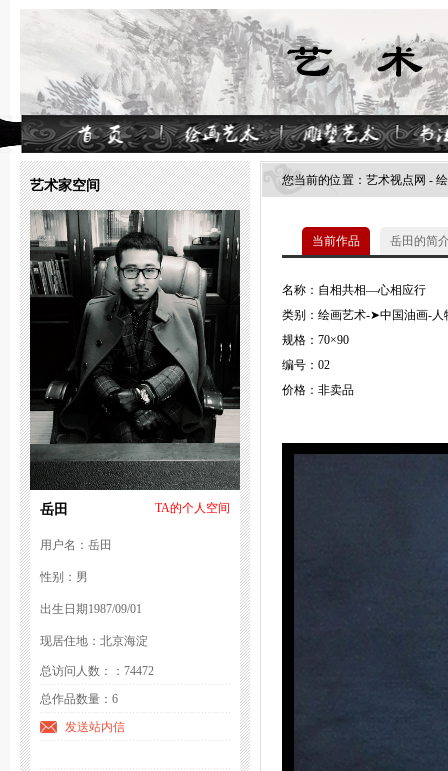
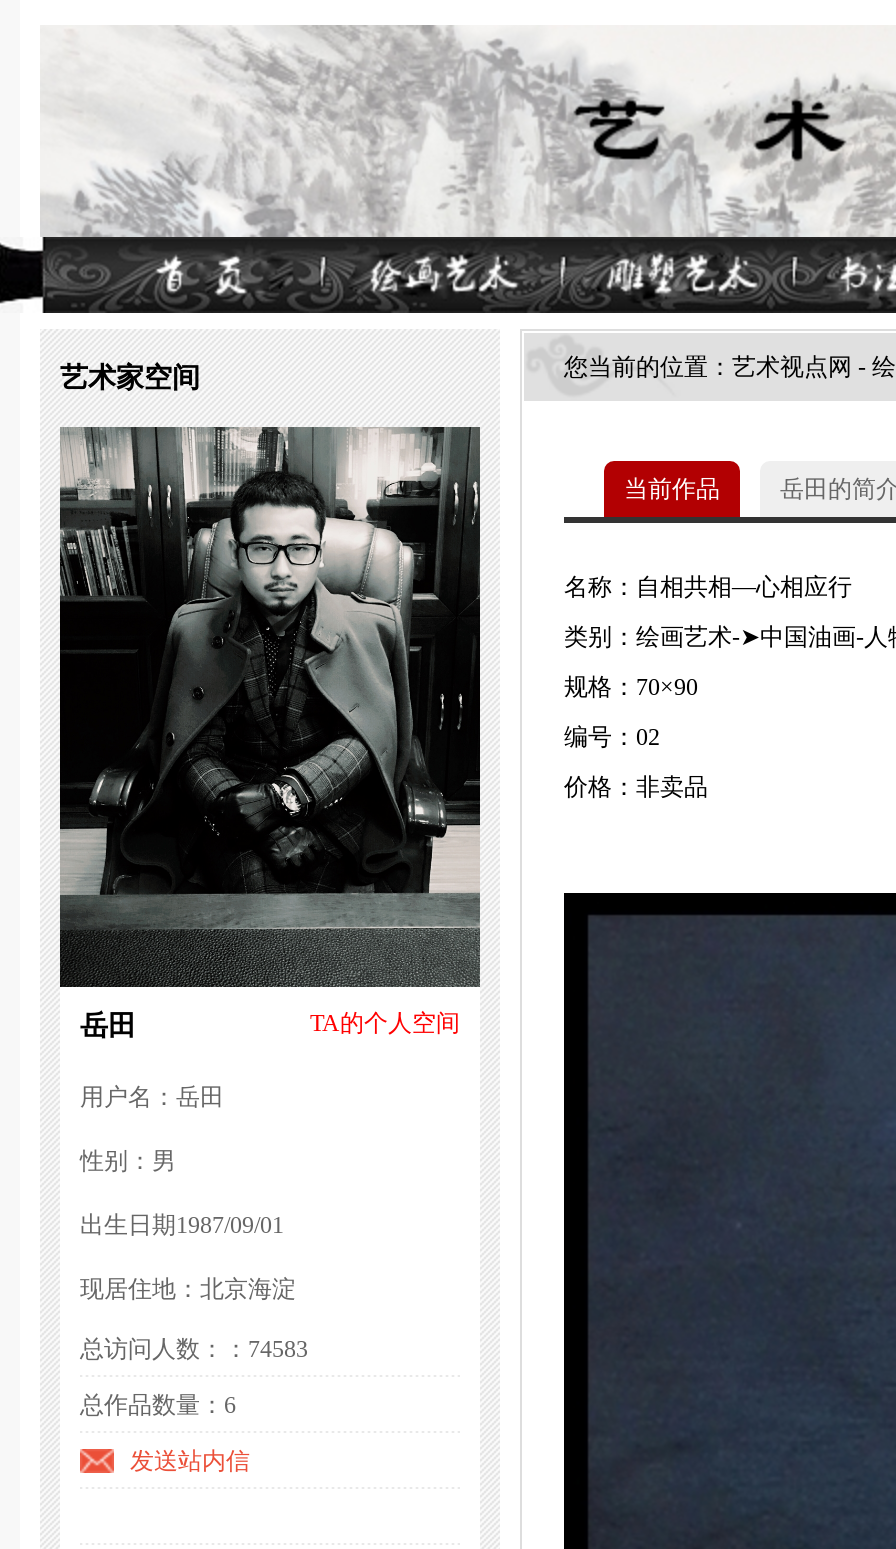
[40,664,154,678] 总访问人数：：74472 -> [80,1335,308,1363] 总访问人数：：74583

